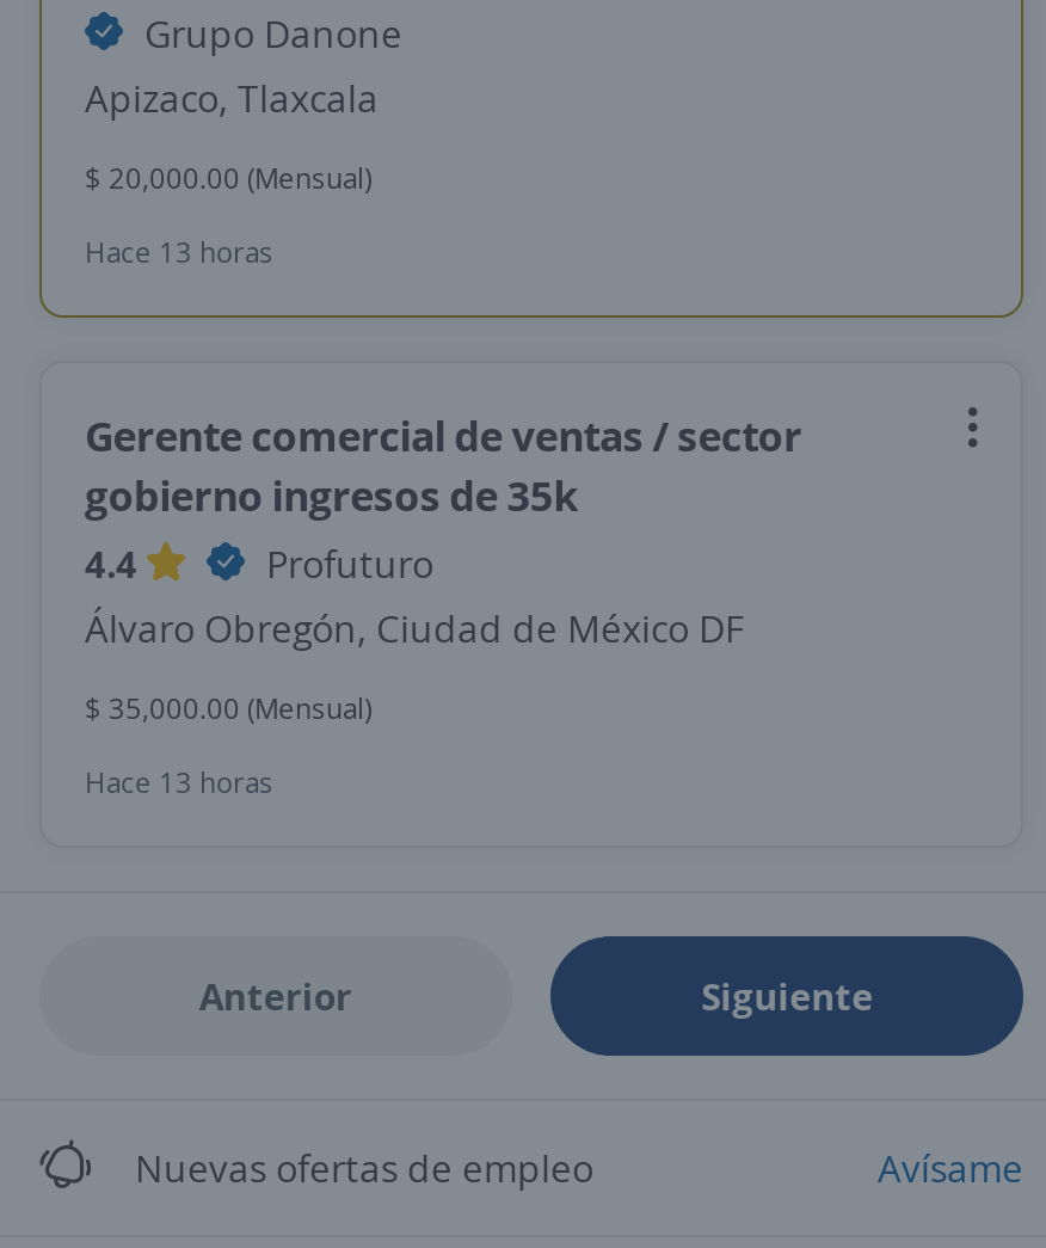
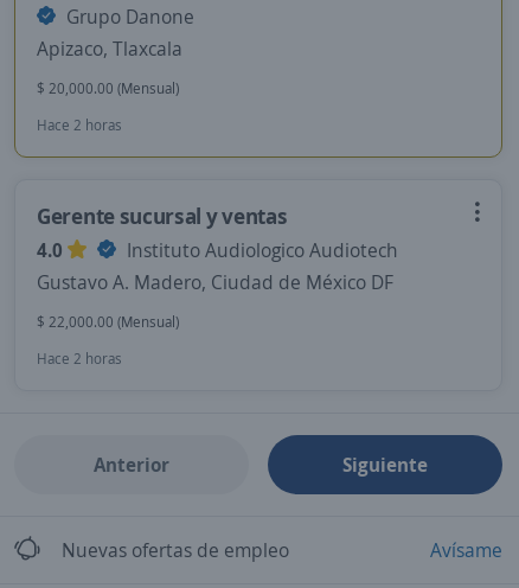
[85,232,273,272] Hace 13 horas -> [37,115,122,135] Hace 2 horas
[85,406,802,654] Gerente comercial de ventas / sector | gobierno ingresos de 35k | 4.4 | Profuturo | Álvaro Obregón, Ciudad de México DF -> [37,202,398,295] Gerente sucursal y ventas | 4.0 | Instituto Audiologico Audiotech | Gustavo A. Madero, Ciudad de México DF
[85,688,371,728] $ 35,000.00 (Mensual) -> [37,312,179,332] $ 22,000.00 (Mensual)
[85,762,273,803] Hace 13 horas -> [37,349,122,369] Hace 2 horas

